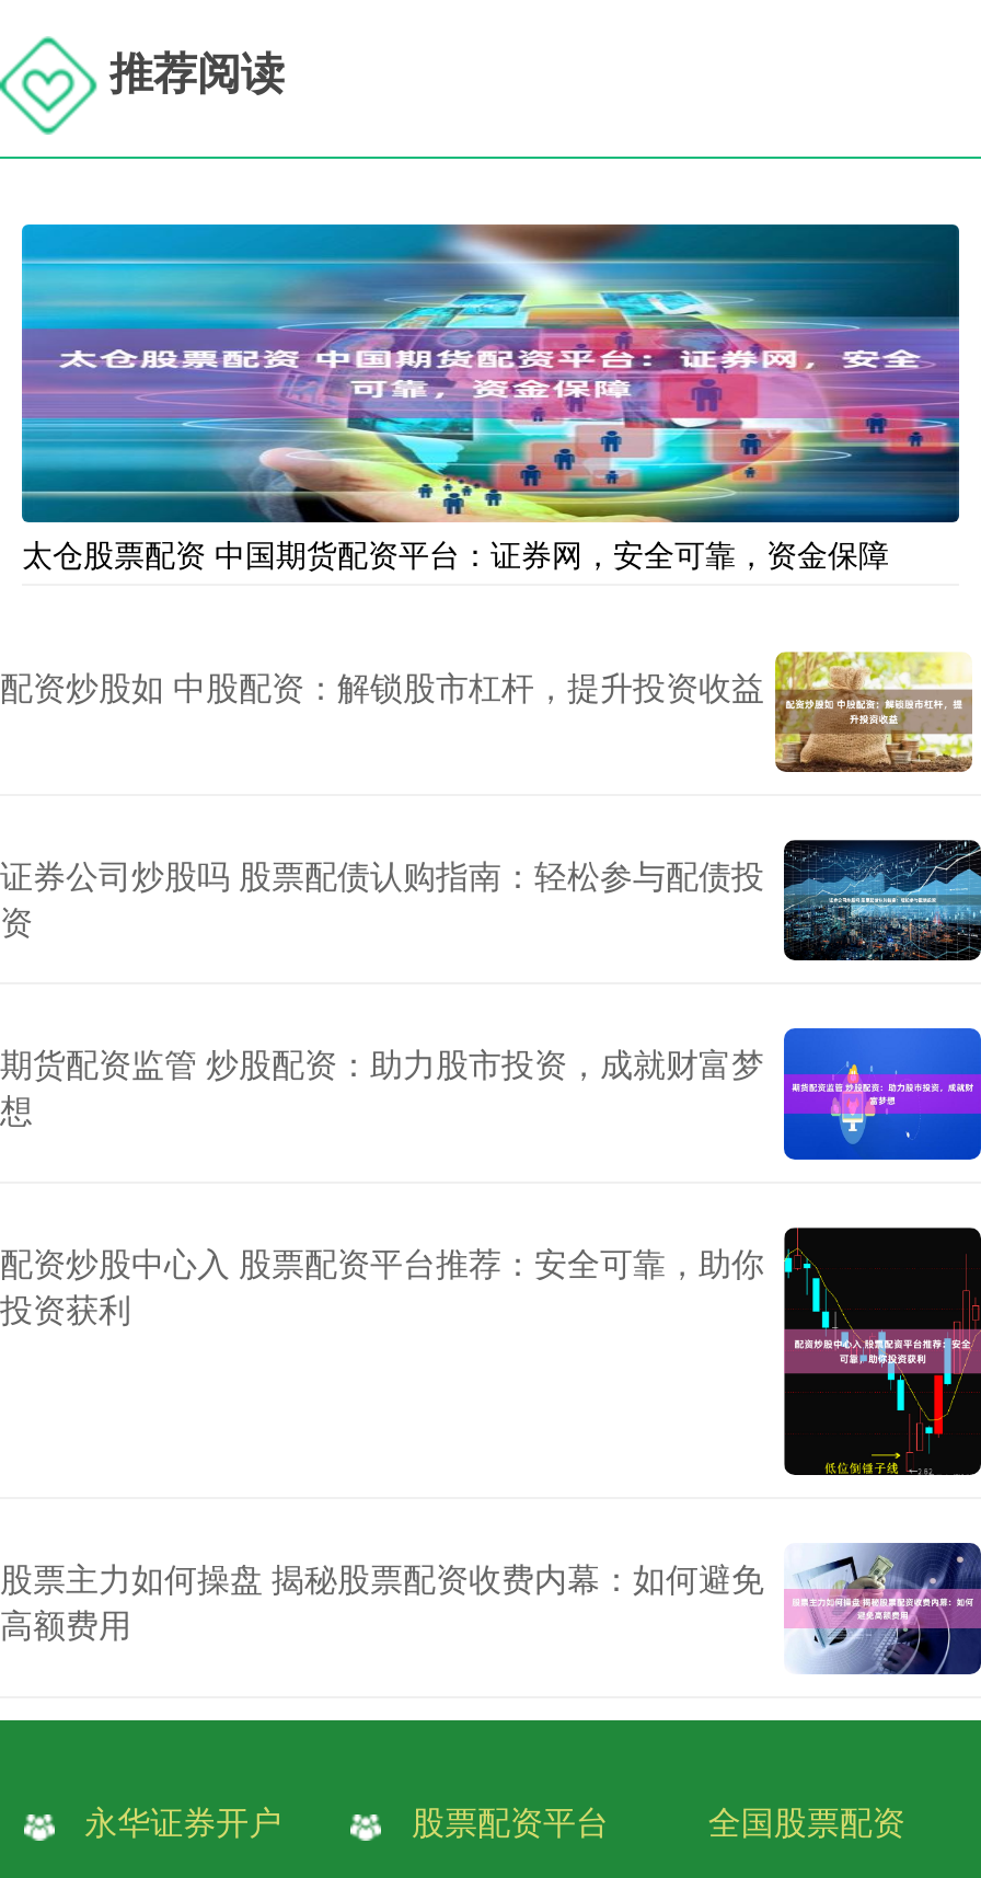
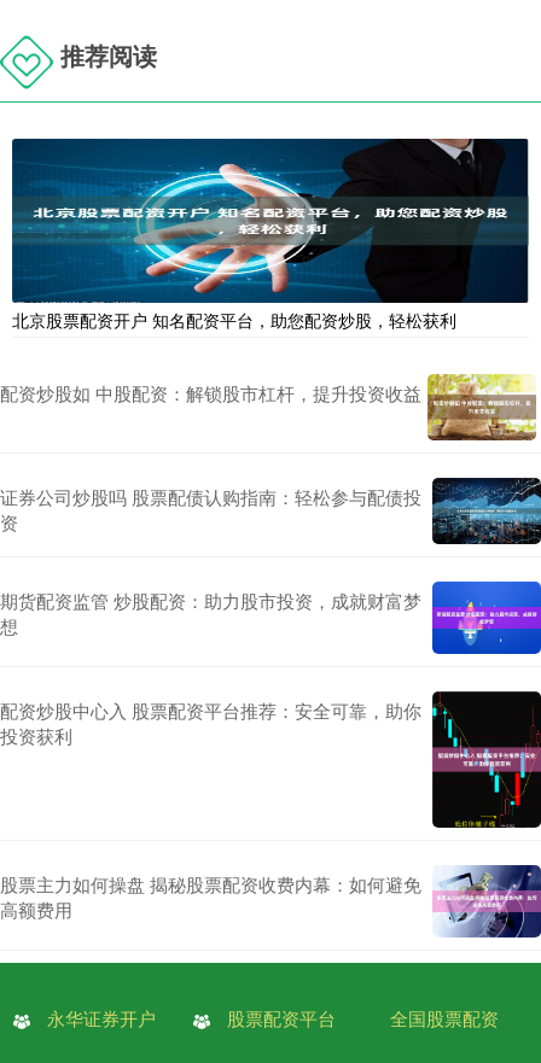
[20,221,961,574] [image] | 太仓股票配资 中国期货配资平台：证券网，安全可靠，资金保障 -> [11,138,529,332] [image] | 北京股票配资开户 知名配资平台，助您配资炒股，轻松获利

